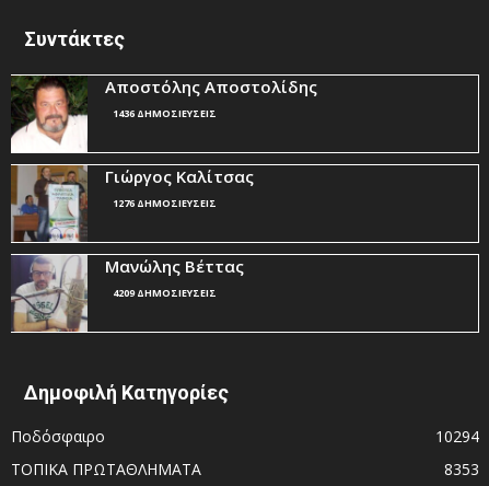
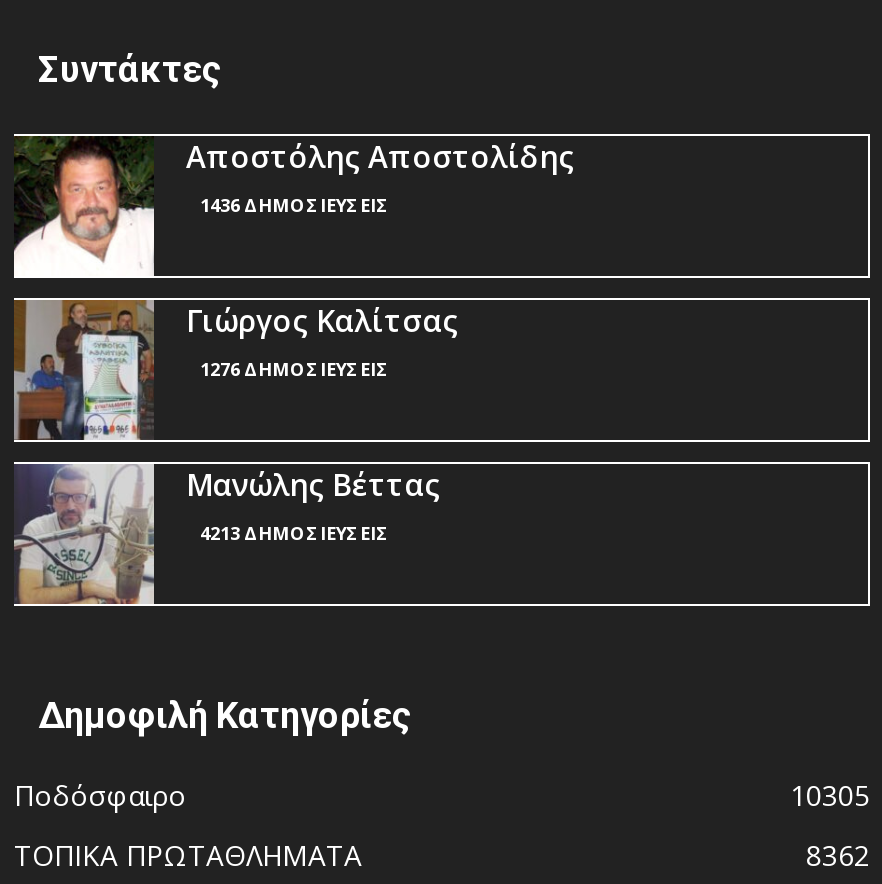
[113,286,217,300] 4209 ΔΗΜΟΣΙΕΥΣΕΙΣ -> [200,521,390,547] 4213 ΔΗΜΟΣΙΕΥΣΕΙΣ
[435,426,479,446] 10294 -> [790,777,870,815] 10305
[444,459,479,479] 8353 -> [806,837,870,875] 8362

